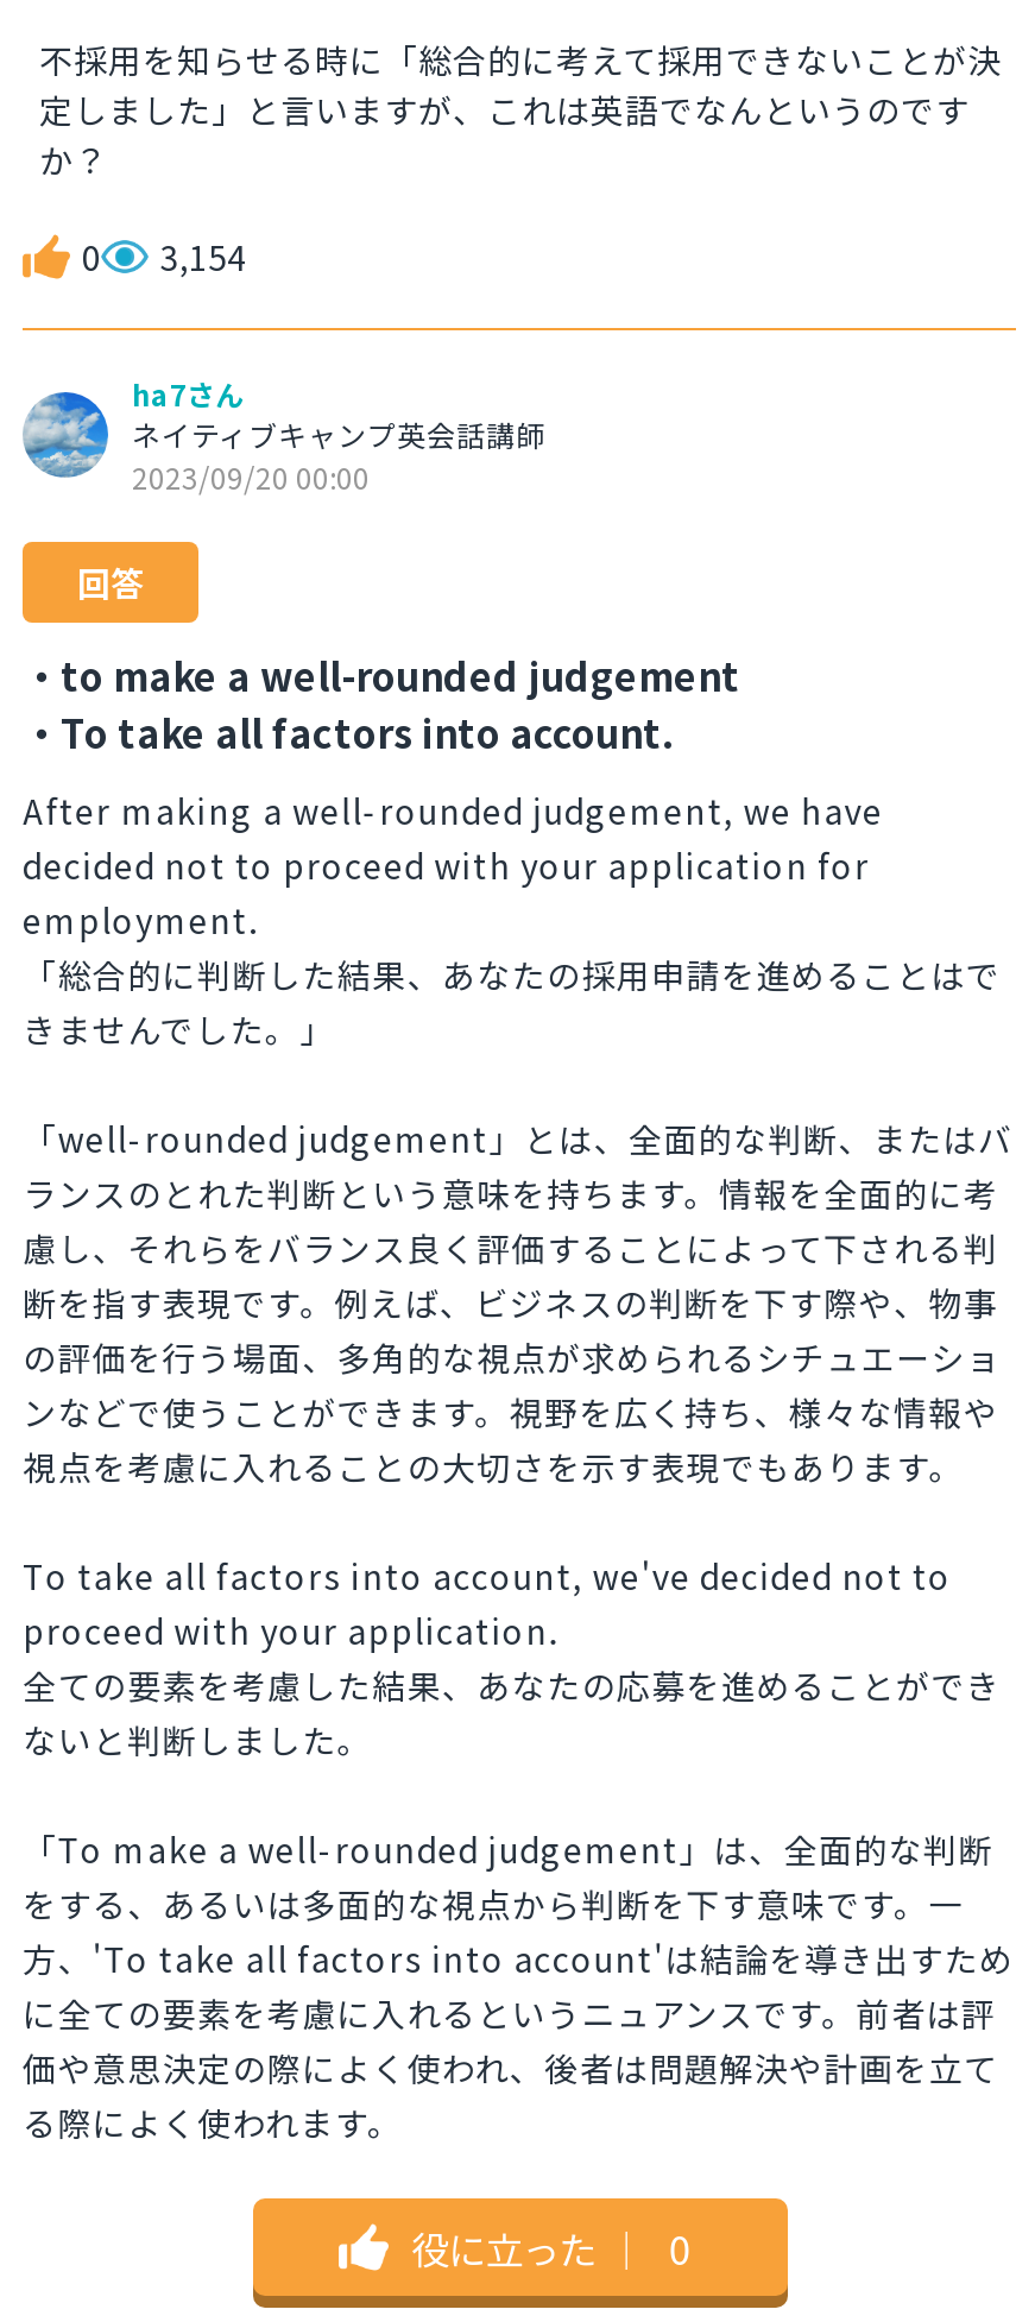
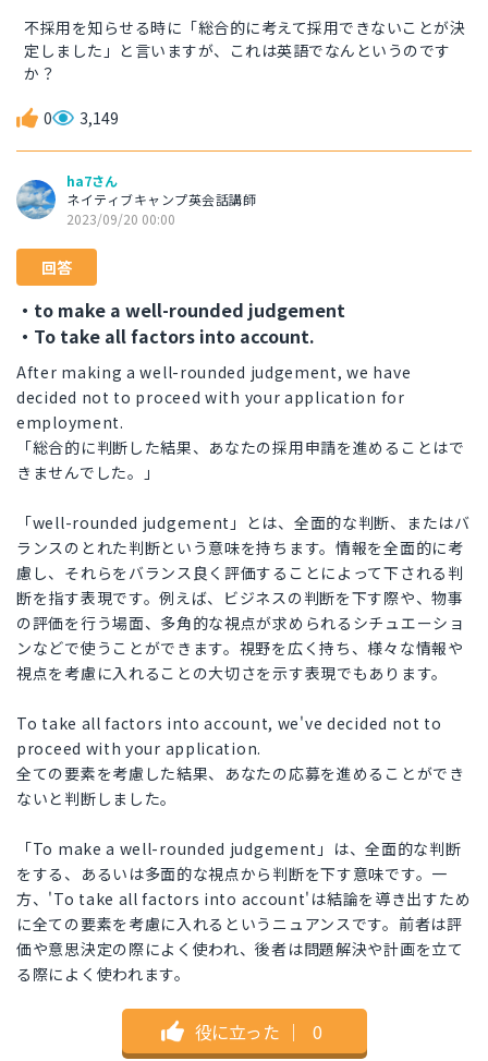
[82,234,246,282] 0 3,154 -> [44,107,119,129] 0 3,149

